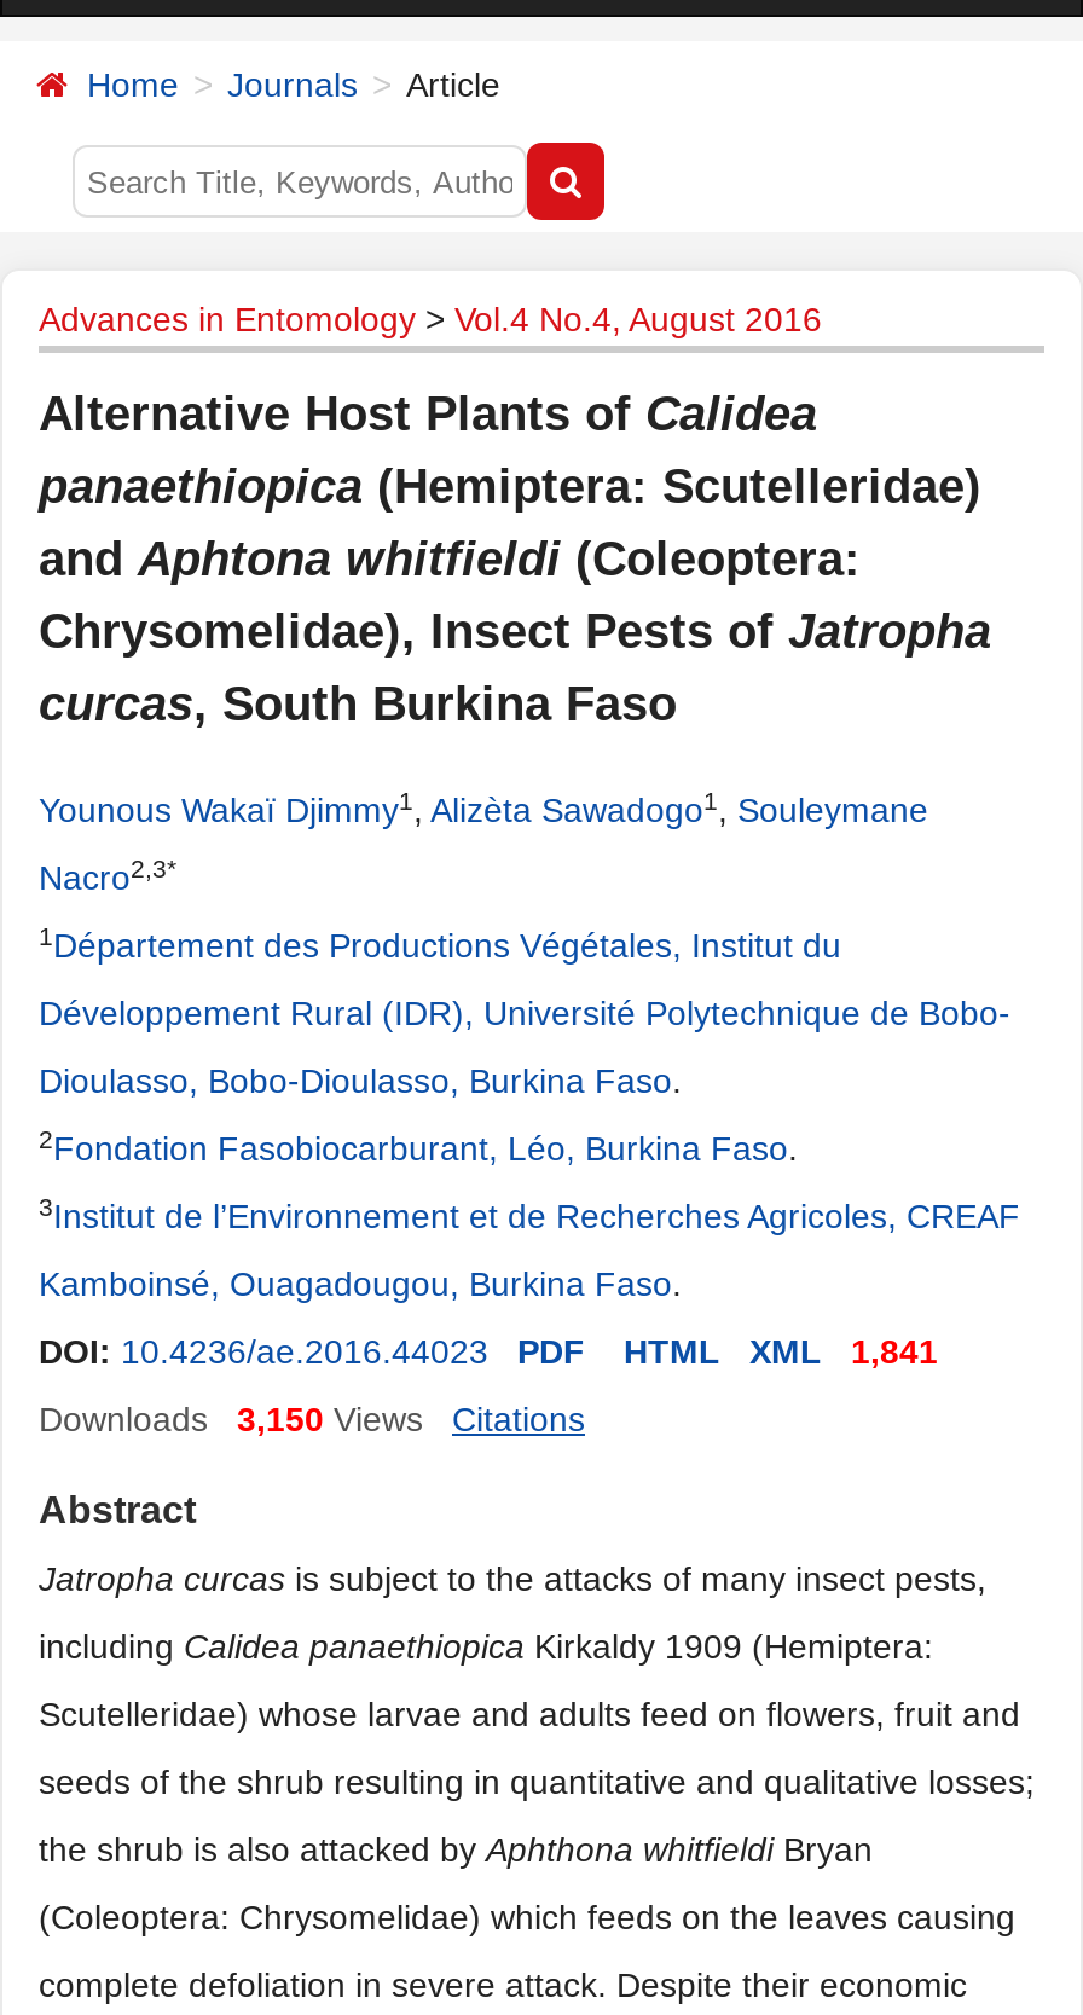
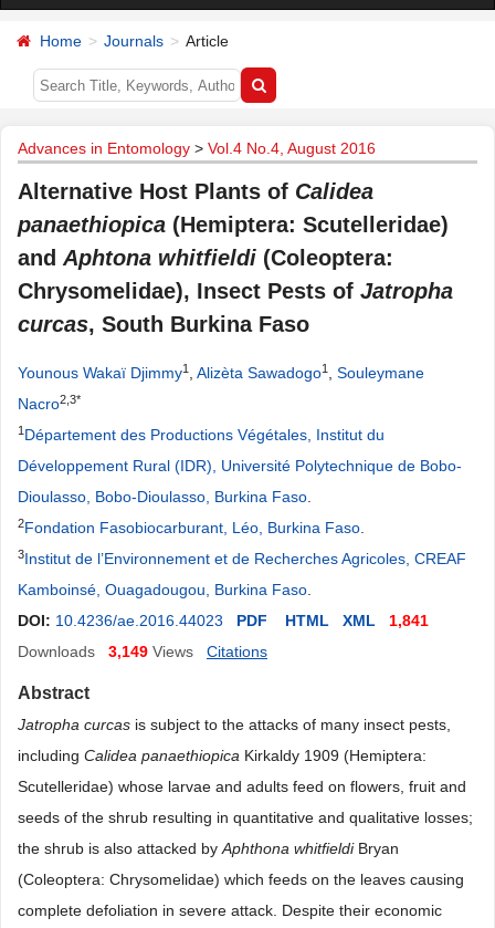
[39,1400,423,1438] Downloads 3,150 Views -> [18,643,193,660] Downloads 3,149 Views

